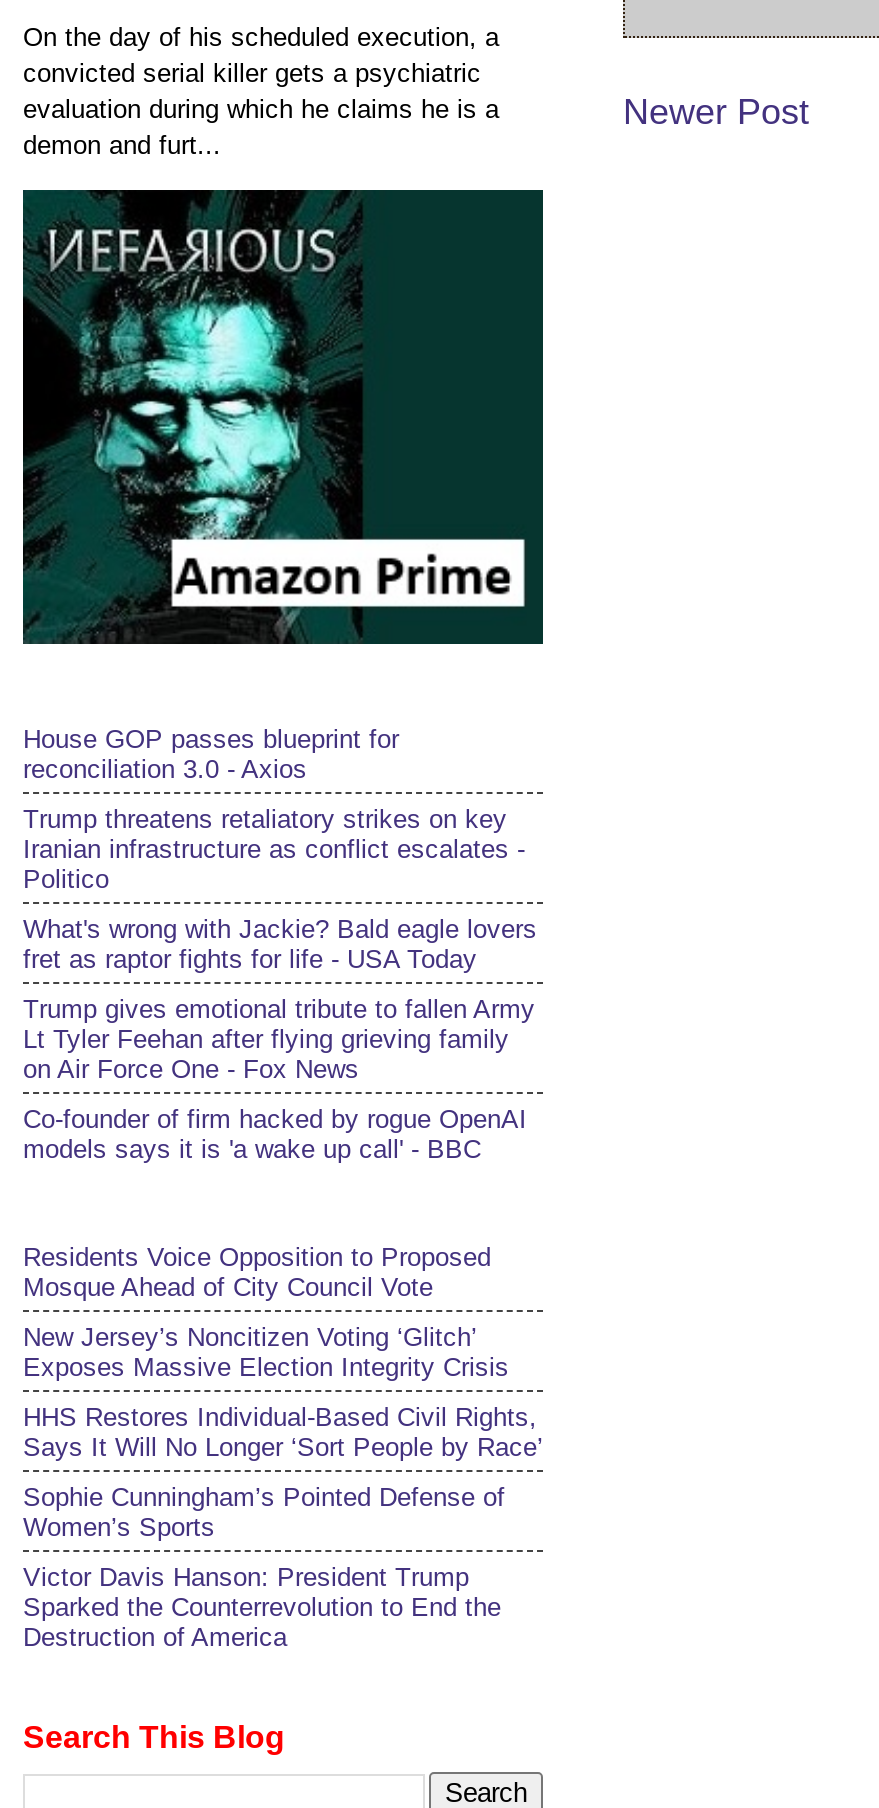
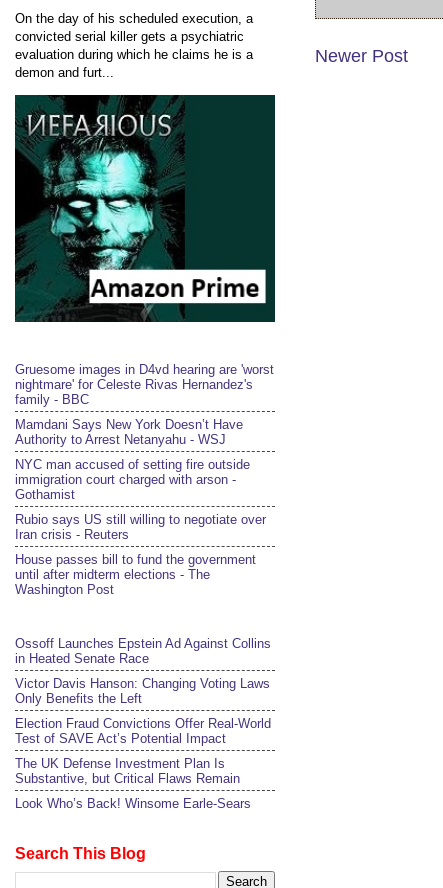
[23,724,399,784] House GOP passes blueprint for | reconciliation 3.0 - Axios -> [15,362,274,407] Gruesome images in D4vd hearing are 'worst | nightmare' for Celeste Rivas Hernandez's | family - BBC
[23,804,525,894] Trump threatens retaliatory strikes on key | Iranian infrastructure as conflict escalates - | Politico -> [15,417,243,447] Mamdani Says New York Doesn’t Have | Authority to Arrest Netanyahu - WSJ
[23,914,537,974] What's wrong with Jackie? Bald eagle lovers | fret as raptor fights for life - USA Today -> [15,457,250,502] NYC man accused of setting fire outside | immigration court charged with arson - | Gothamist
[23,994,535,1084] Trump gives emotional tribute to fallen Army | Lt Tyler Feehan after flying grieving family | on Air Force One - Fox News -> [15,512,266,542] Rubio says US still willing to negotiate over | Iran crisis - Reuters
[23,1104,527,1164] Co-founder of firm hacked by rogue OpenAI | models says it is 'a wake up call' - BBC -> [15,552,256,597] House passes bill to fund the government | until after midterm elections - The | Washington Post
[23,1242,491,1302] Residents Voice Opposition to Proposed | Mosque Ahead of City Council Vote -> [15,636,271,666] Ossoff Launches Epstein Ad Against Collins | in Heated Senate Race
[23,1322,509,1382] New Jersey’s Noncitizen Voting ‘Glitch’ | Exposes Massive Election Integrity Crisis -> [15,676,270,706] Victor Davis Hanson: Changing Voting Laws | Only Benefits the Left
[23,1402,543,1462] HHS Restores Individual-Based Civil Rights, | Says It Will No Longer ‘Sort People by Race’ -> [15,716,271,746] Election Fraud Convictions Offer Real-World | Test of SAVE Act’s Potential Impact
[23,1482,505,1542] Sophie Cunningham’s Pointed Defense of | Women’s Sports -> [15,756,240,786] The UK Defense Investment Plan Is | Substantive, but Critical Flaws Remain
[23,1562,501,1652] Victor Davis Hanson: President Trump | Sparked the Counterrevolution to End the | Destruction of America -> [15,796,251,811] Look Who’s Back! Winsome Earle-Sears

